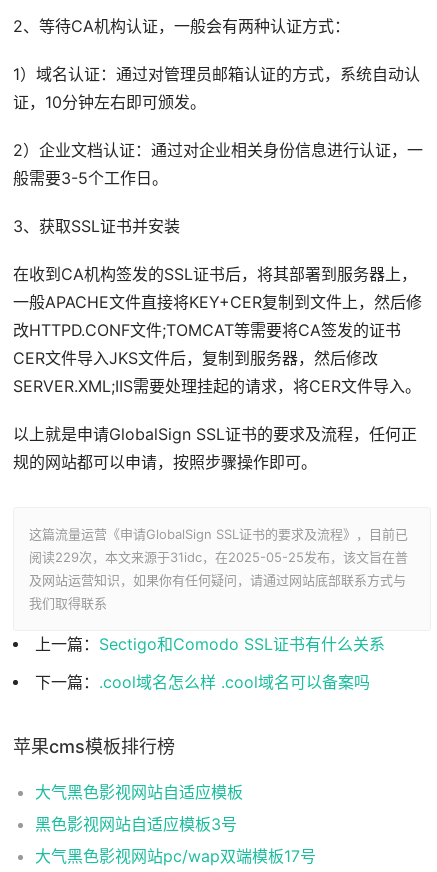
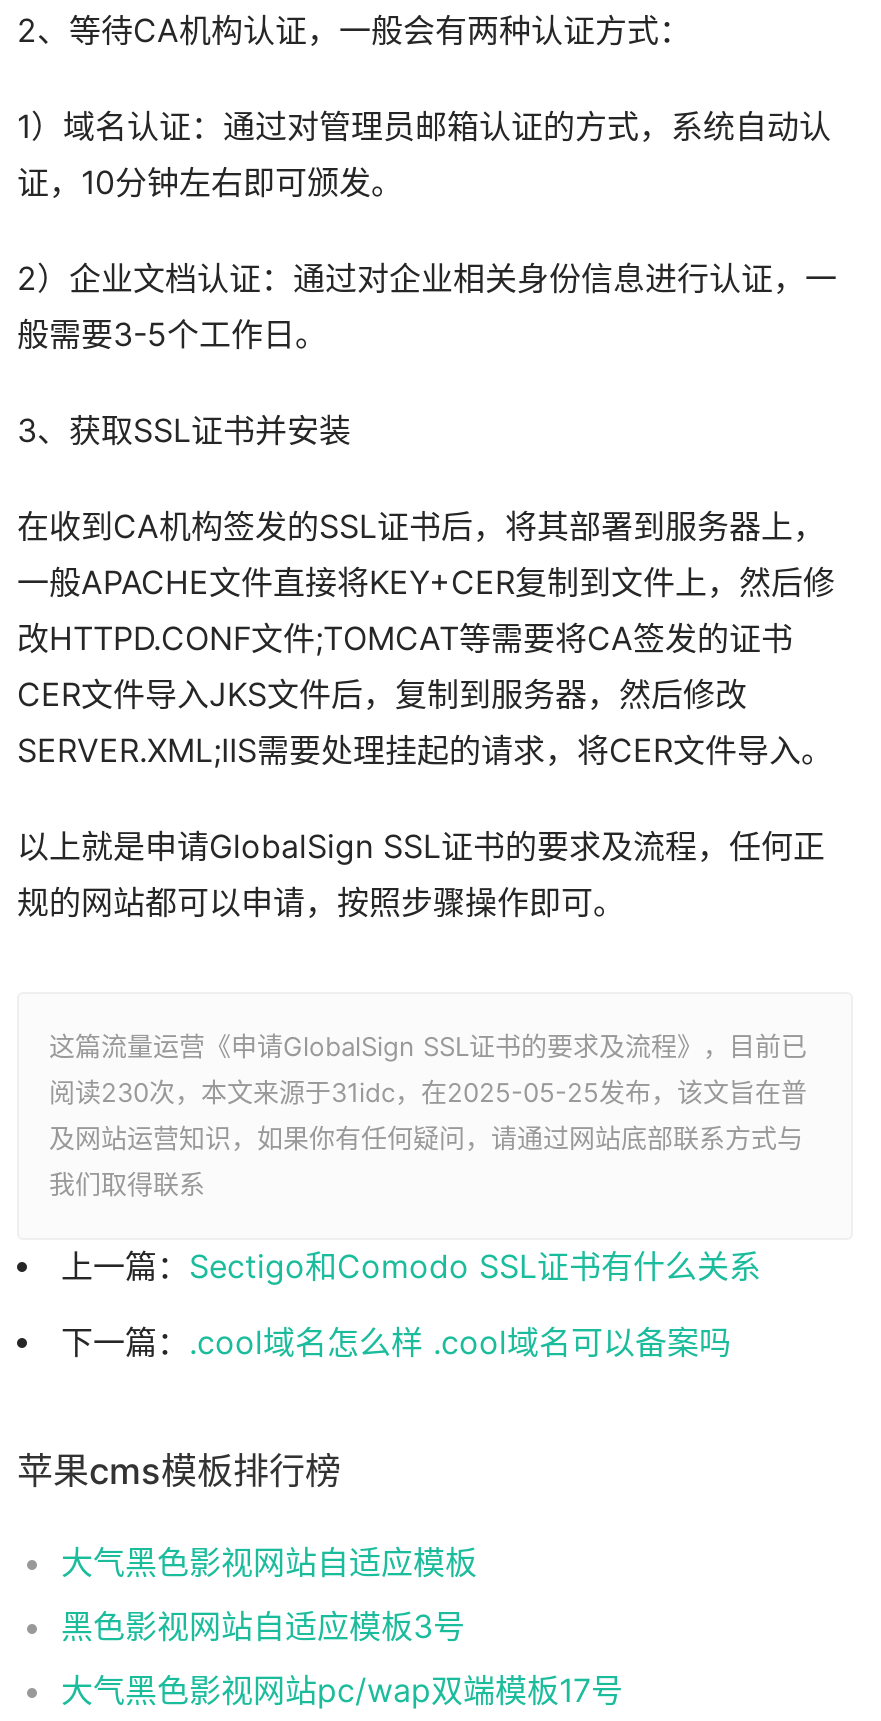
[29,549,408,565] 阅读229次，本文来源于31idc，在2025-05-25发布，该文旨在普 -> [49,1076,807,1108] 阅读230次，本文来源于31idc，在2025-05-25发布，该文旨在普

